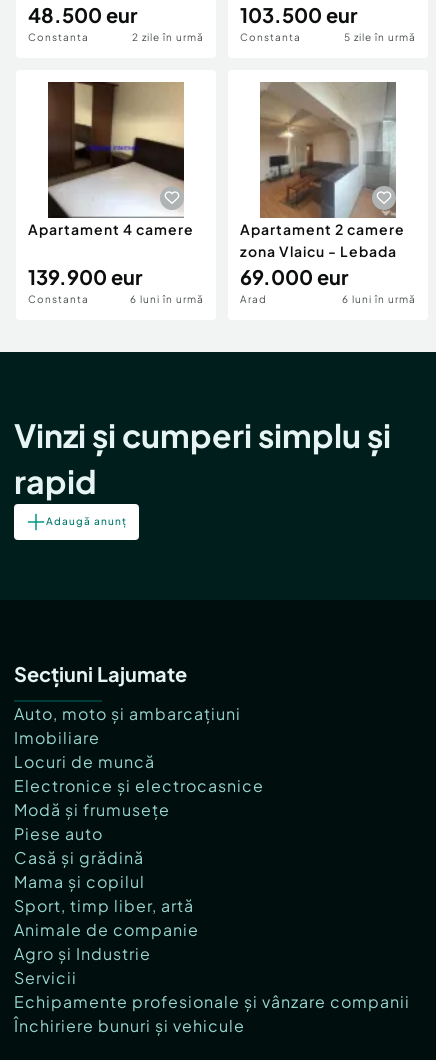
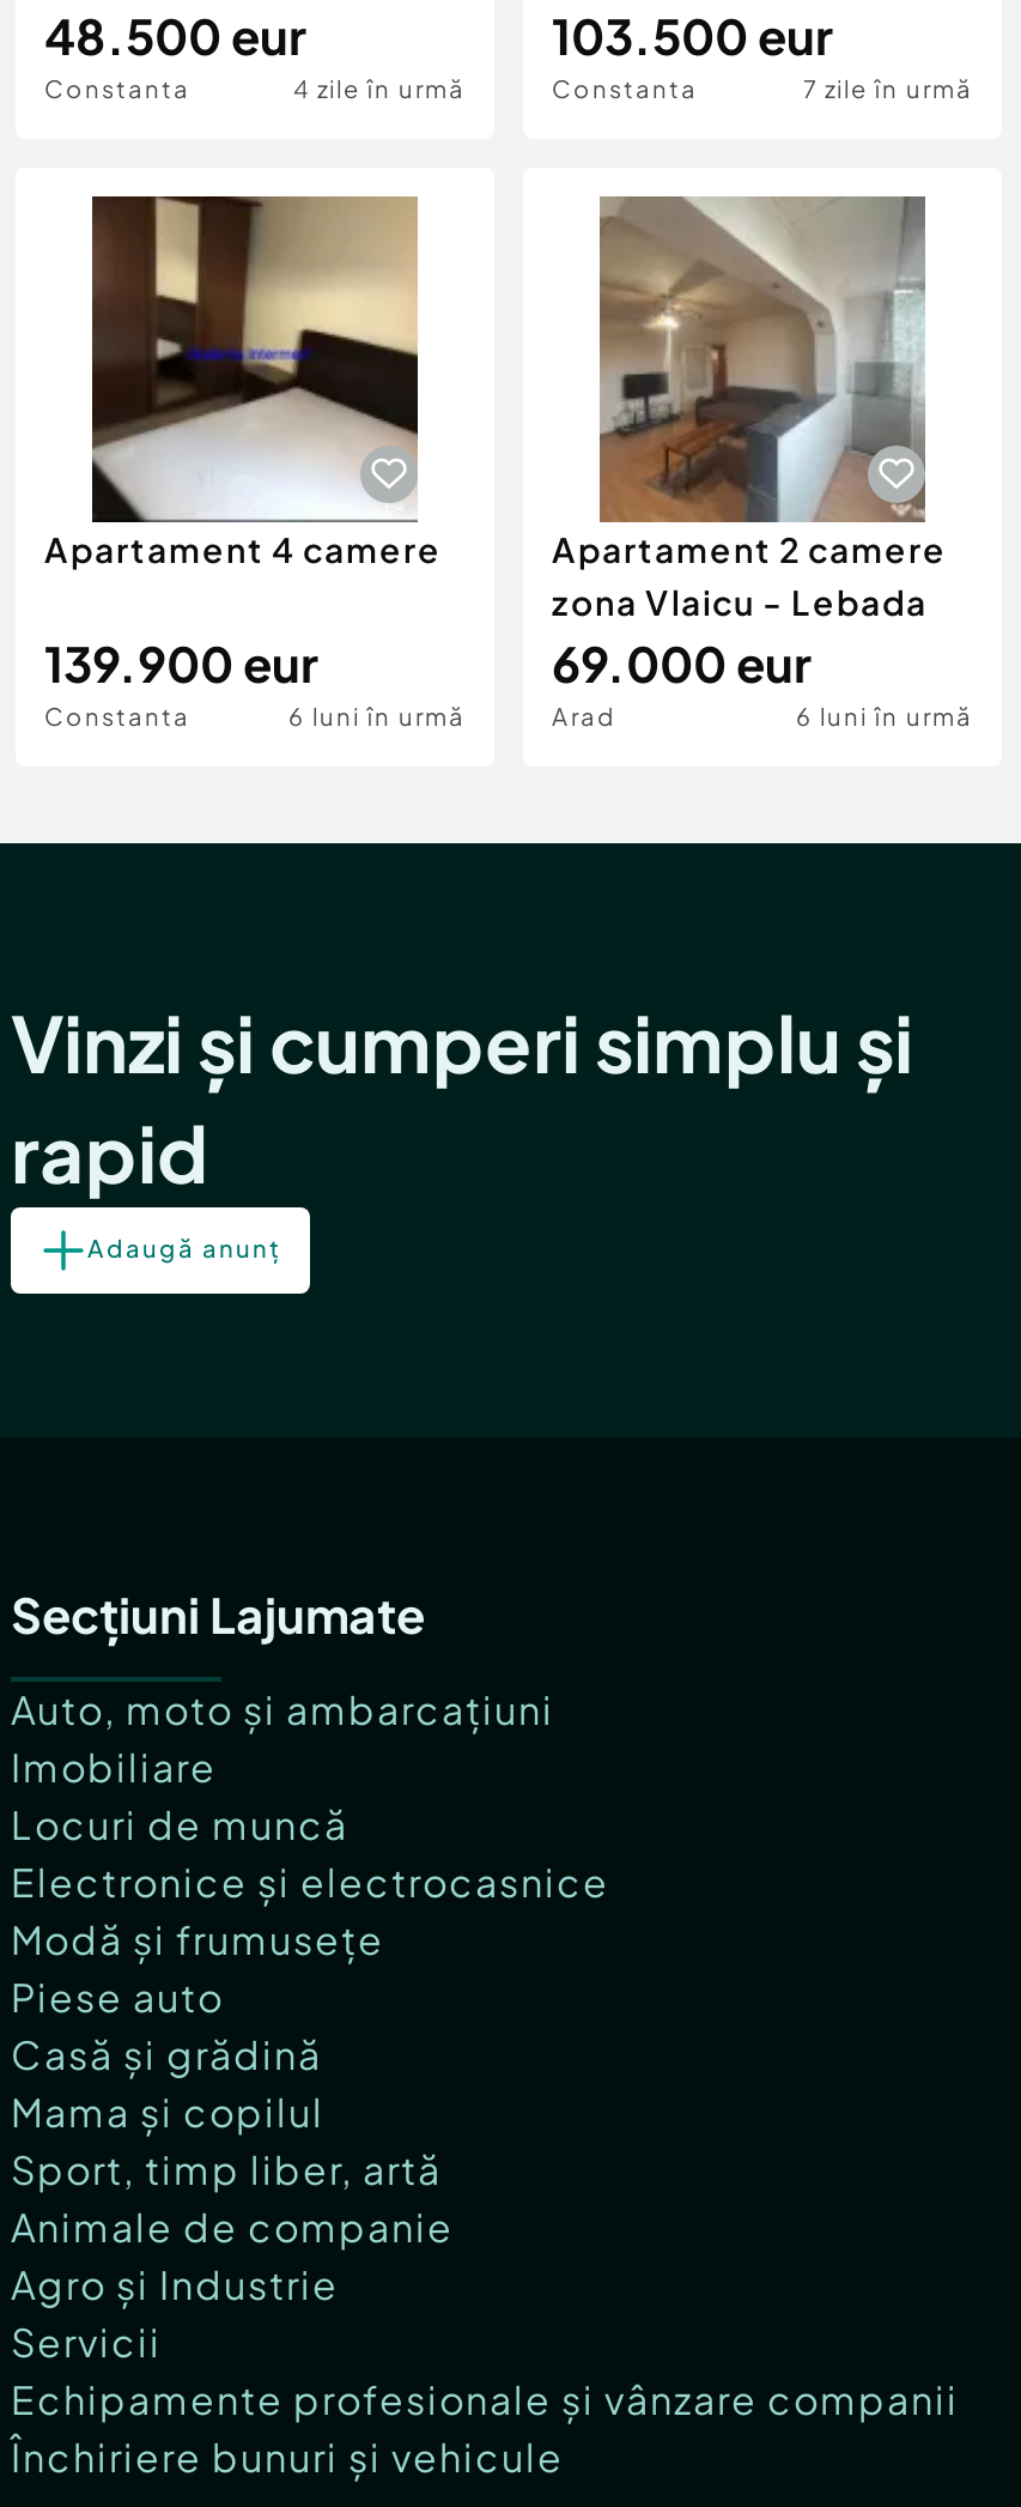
[132,31,204,43] 2 zile în urmă -> [293,73,466,102] 4 zile în urmă
[344,31,416,43] 5 zile în urmă -> [803,73,973,102] 7 zile în urmă

